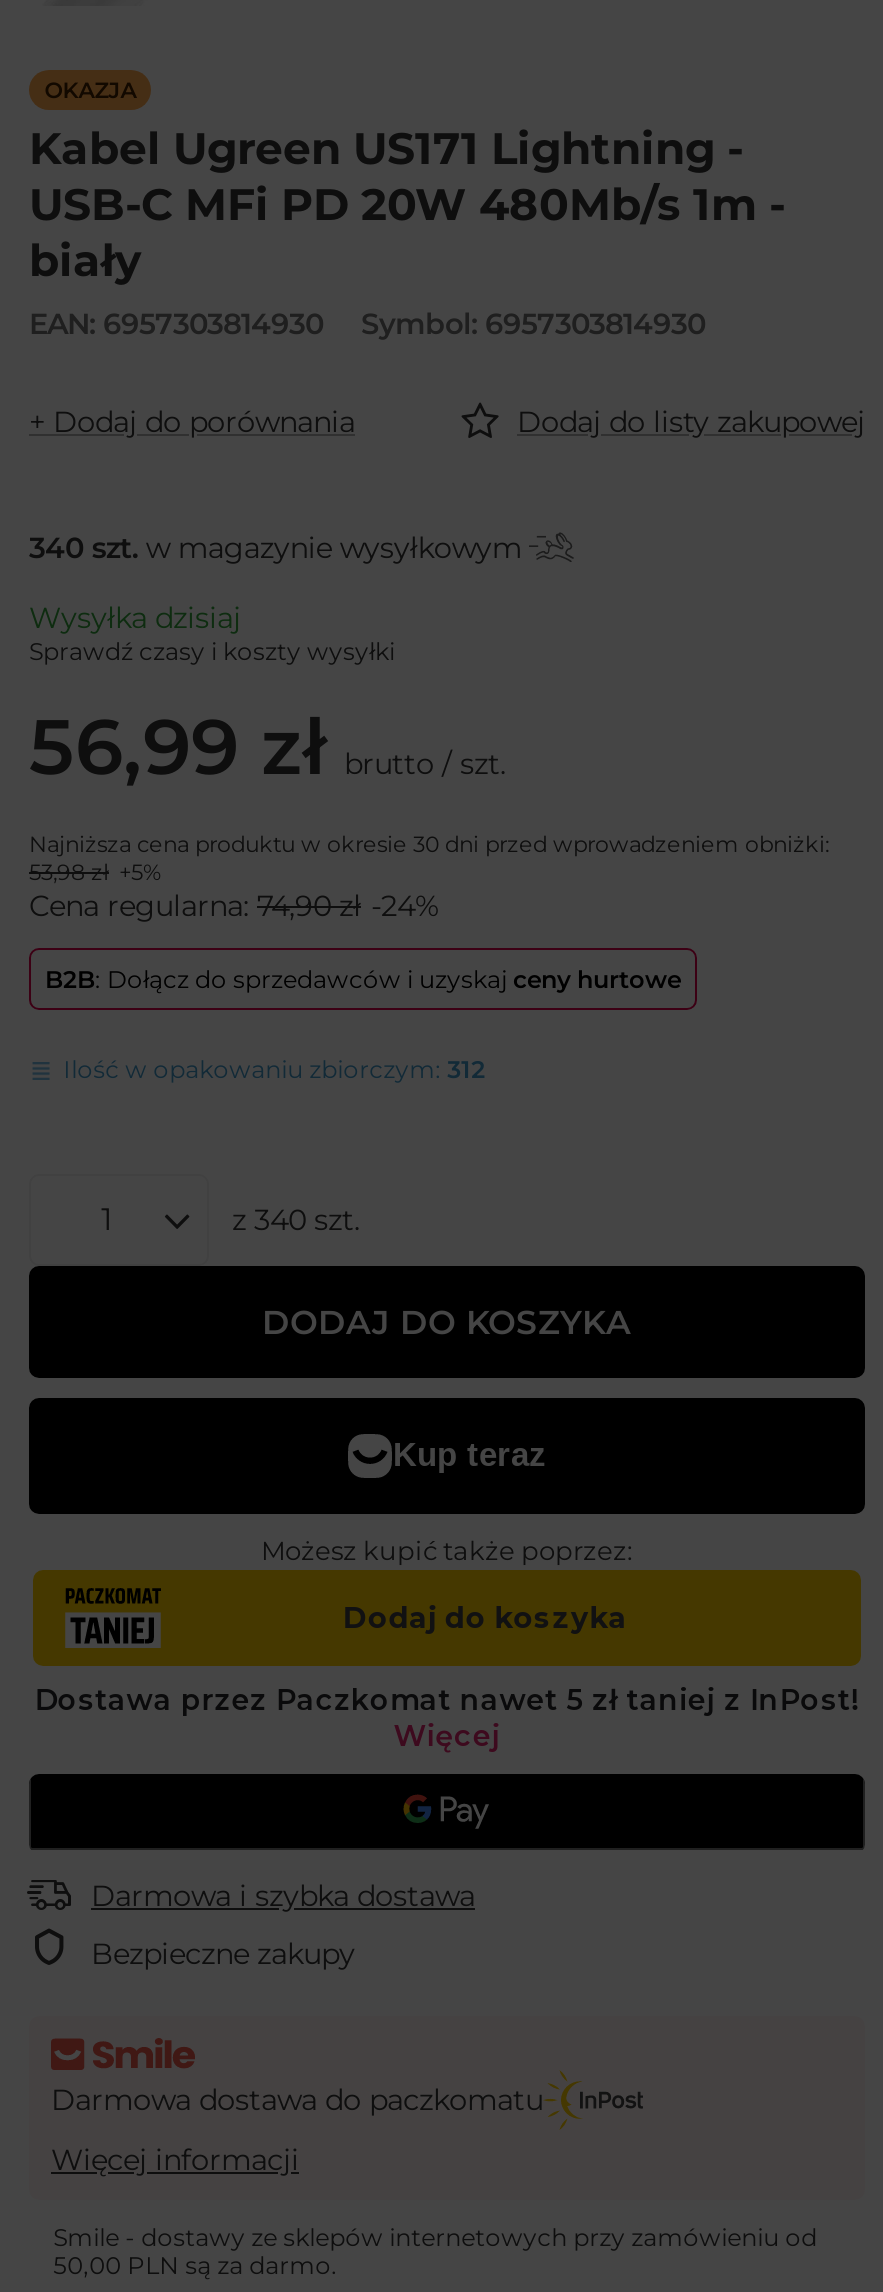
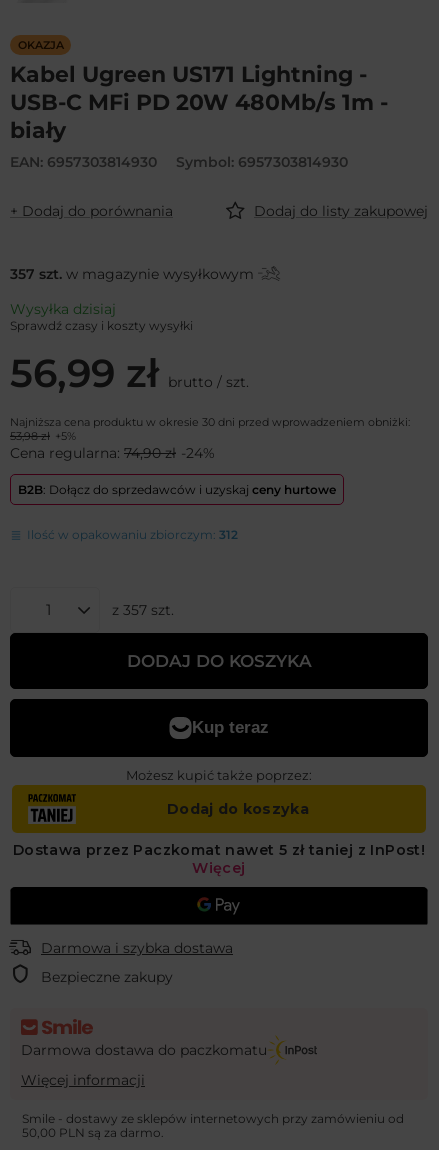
[29,530,530,566] 340 szt. w magazynie wysyłkowym -> [10,265,258,283] 357 szt. w magazynie wysyłkowym
[232,1201,360,1237] z 340 szt. -> [111,601,173,619] z 357 szt.

